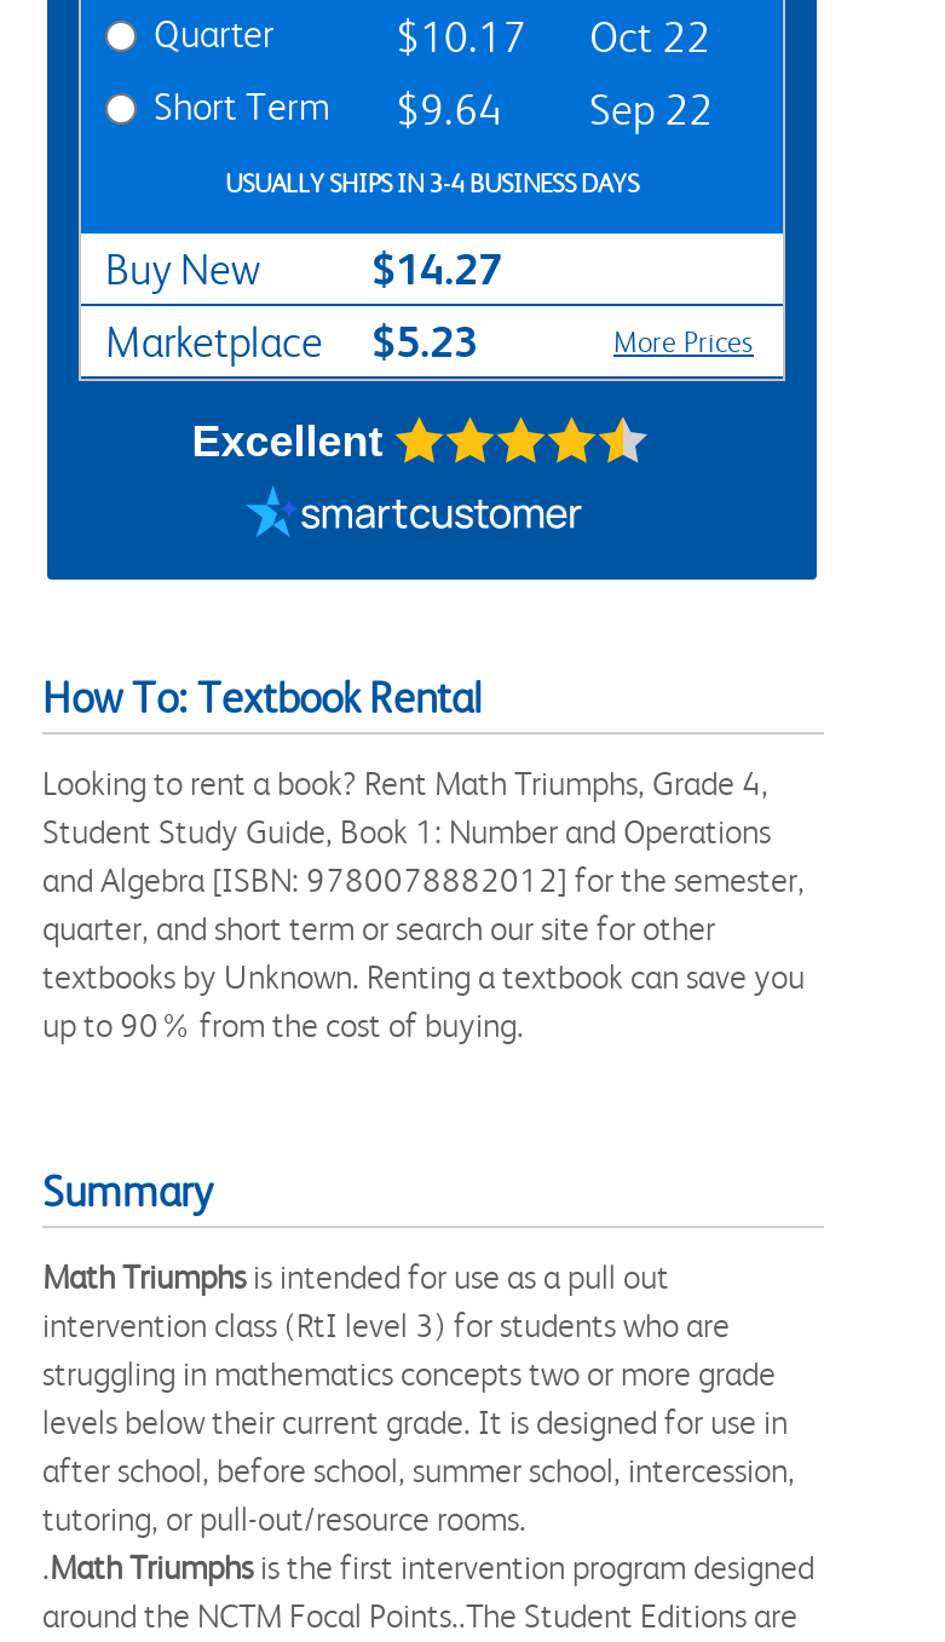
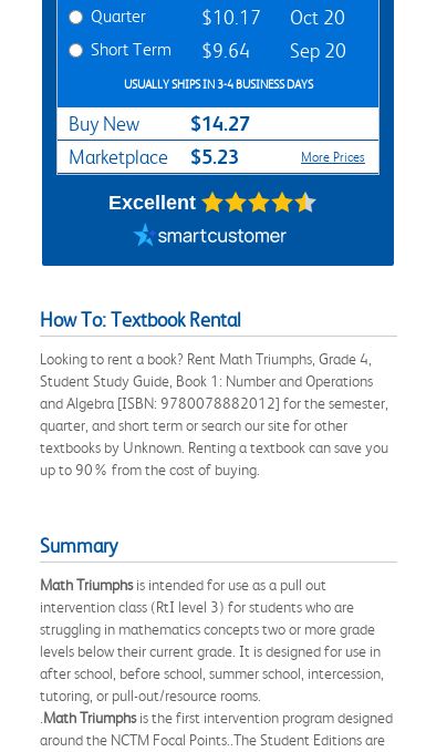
[396,13,710,61] $10.17 Oct 22 -> [201,6,345,29] $10.17 Oct 20
[154,83,713,134] Short Term $9.64 Sep 22 -> [91,39,346,62] Short Term $9.64 Sep 20

